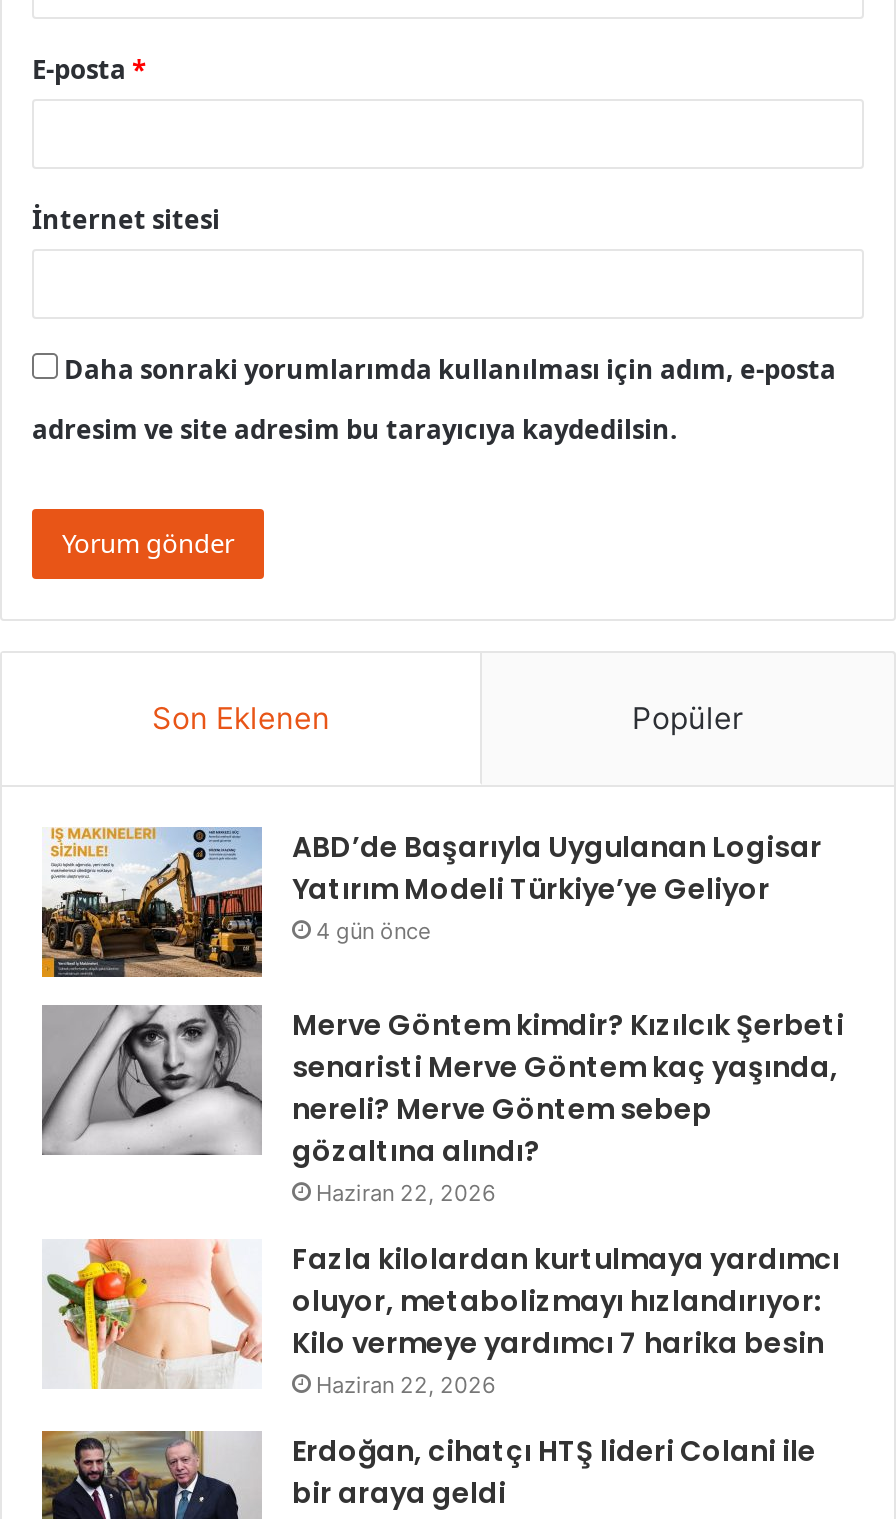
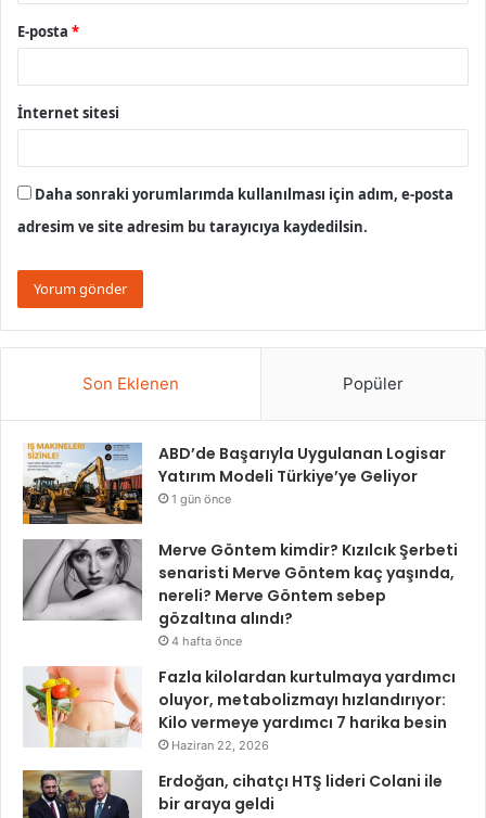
[316,917,430,945] 4 gün önce -> [171,492,231,507] 1 gün önce
[316,1179,496,1207] Haziran 22, 2026 -> [171,634,242,649] 4 hafta önce

